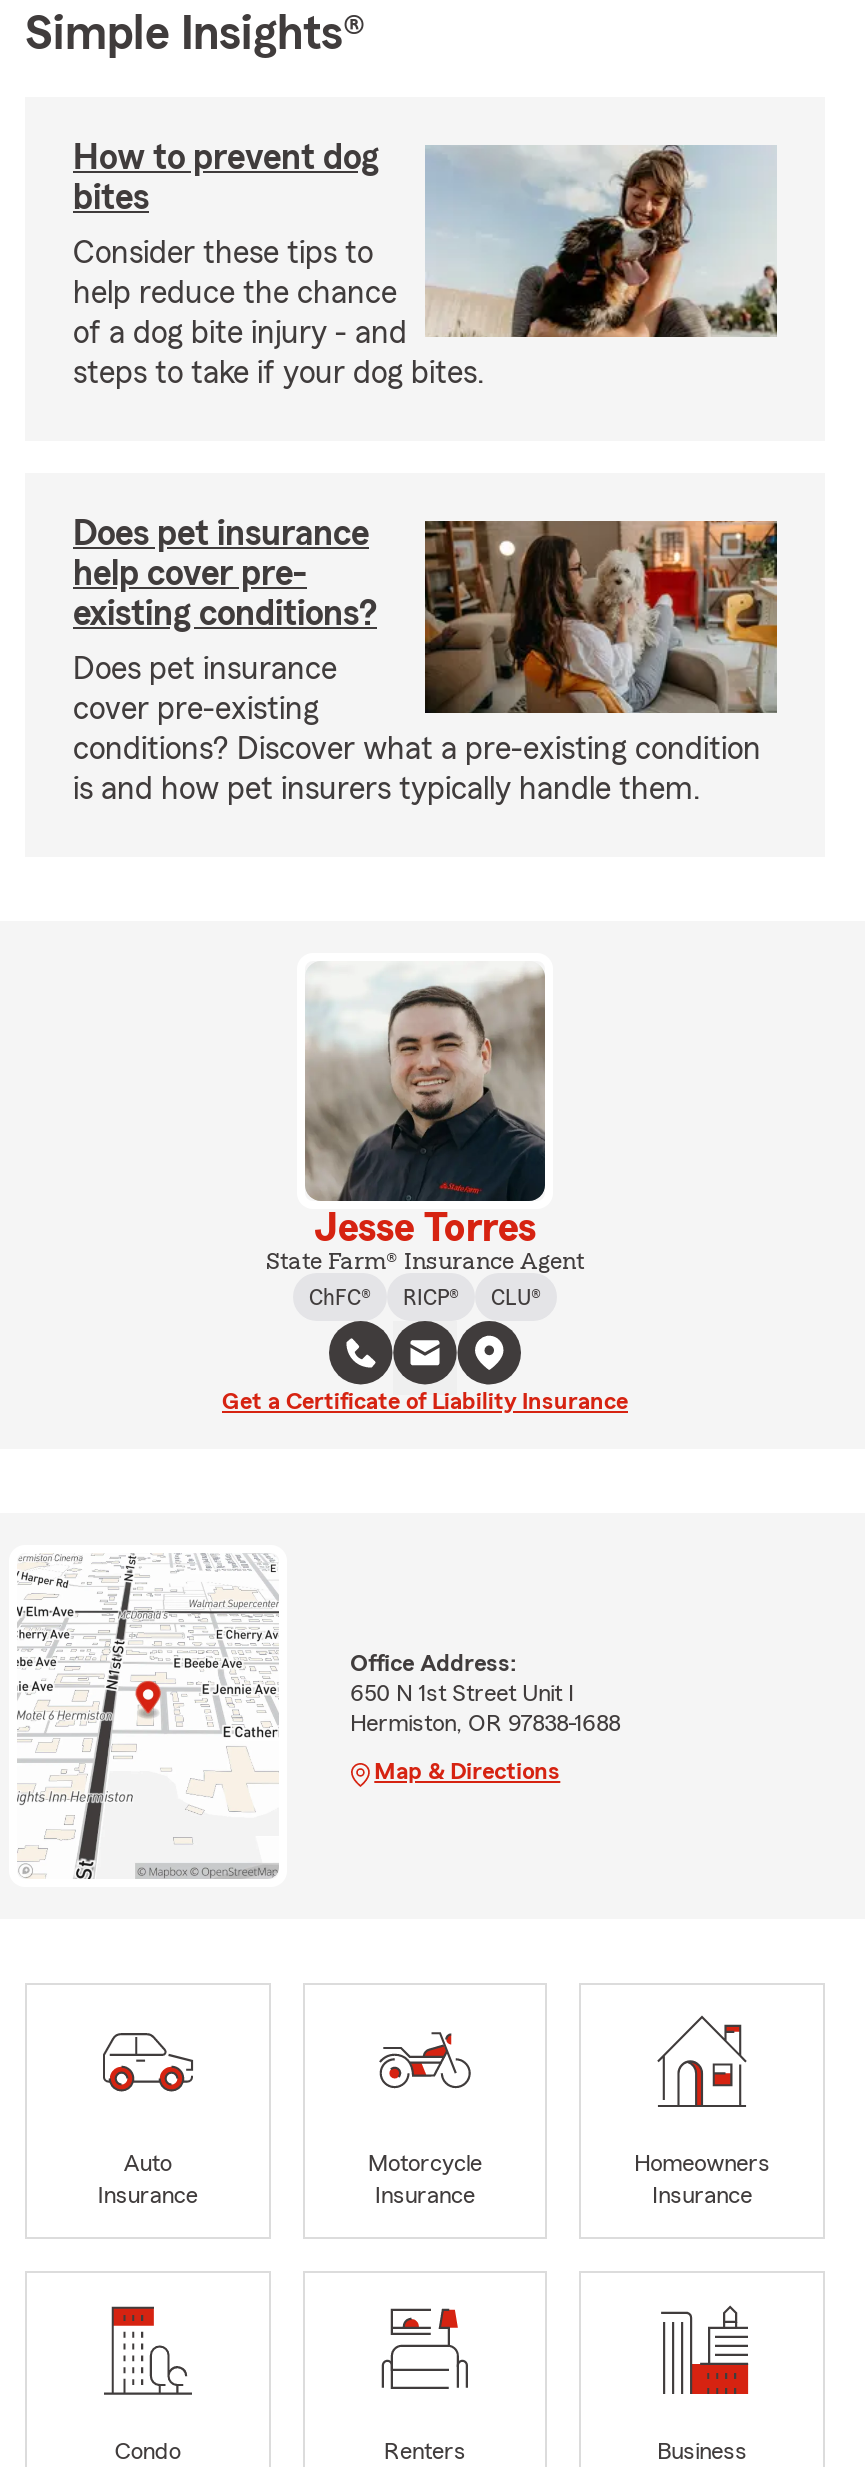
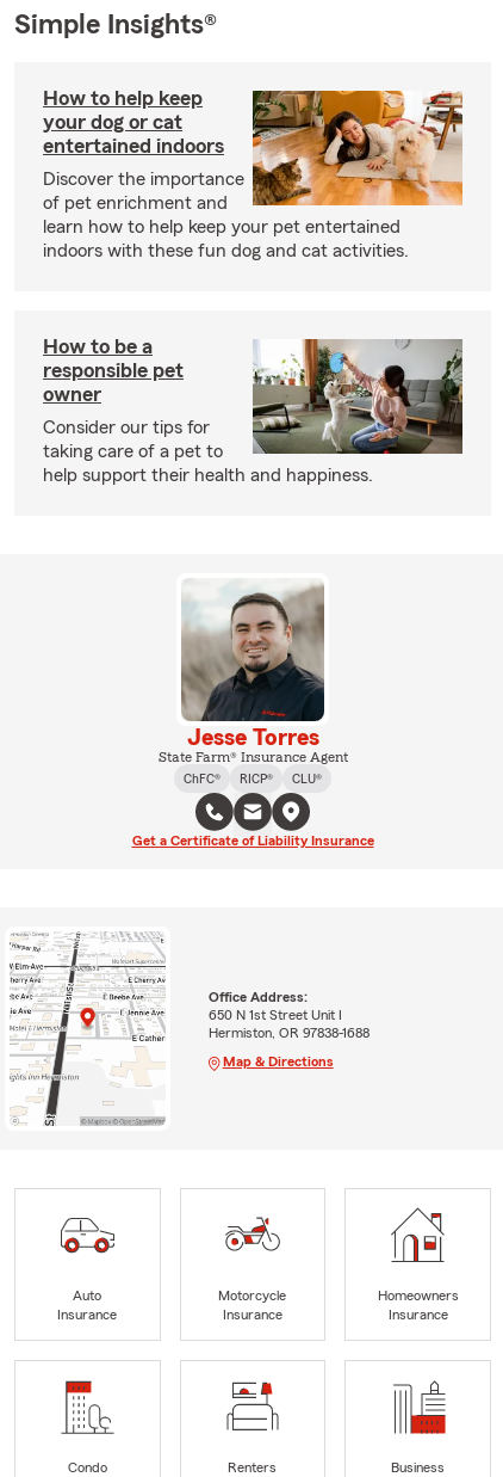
[73,139,379,215] How to prevent dog | bites -> [43,87,224,157] How to help keep | your dog or cat | entertained indoors
[73,143,779,389] [image] | Consider these tips to | help reduce the chance | of a dog bite injury - and | steps to take if your dog bites. -> [43,90,464,260] [image] | Discover the importance | of pet enrichment and | learn how to help keep your pet entertained | indoors with these fun dog and cat activities.
[73,515,377,631] Does pet insurance | help cover pre- | existing conditions? -> [43,336,184,405] How to be a | responsible pet | owner
[73,519,779,805] [image] | Does pet insurance | cover pre-existing | conditions? Discover what a pre-existing condition | is and how pet insurers typically handle them. -> [43,315,464,485] [image] | Consider our tips for | taking care of a pet to | help support their health and happiness.

